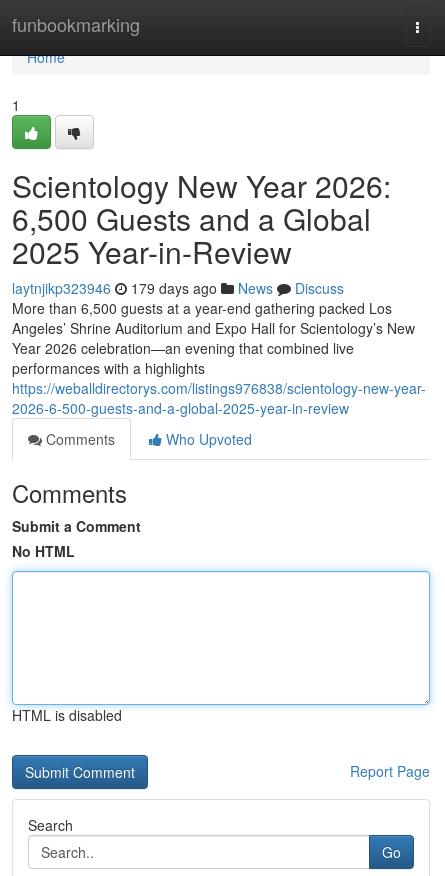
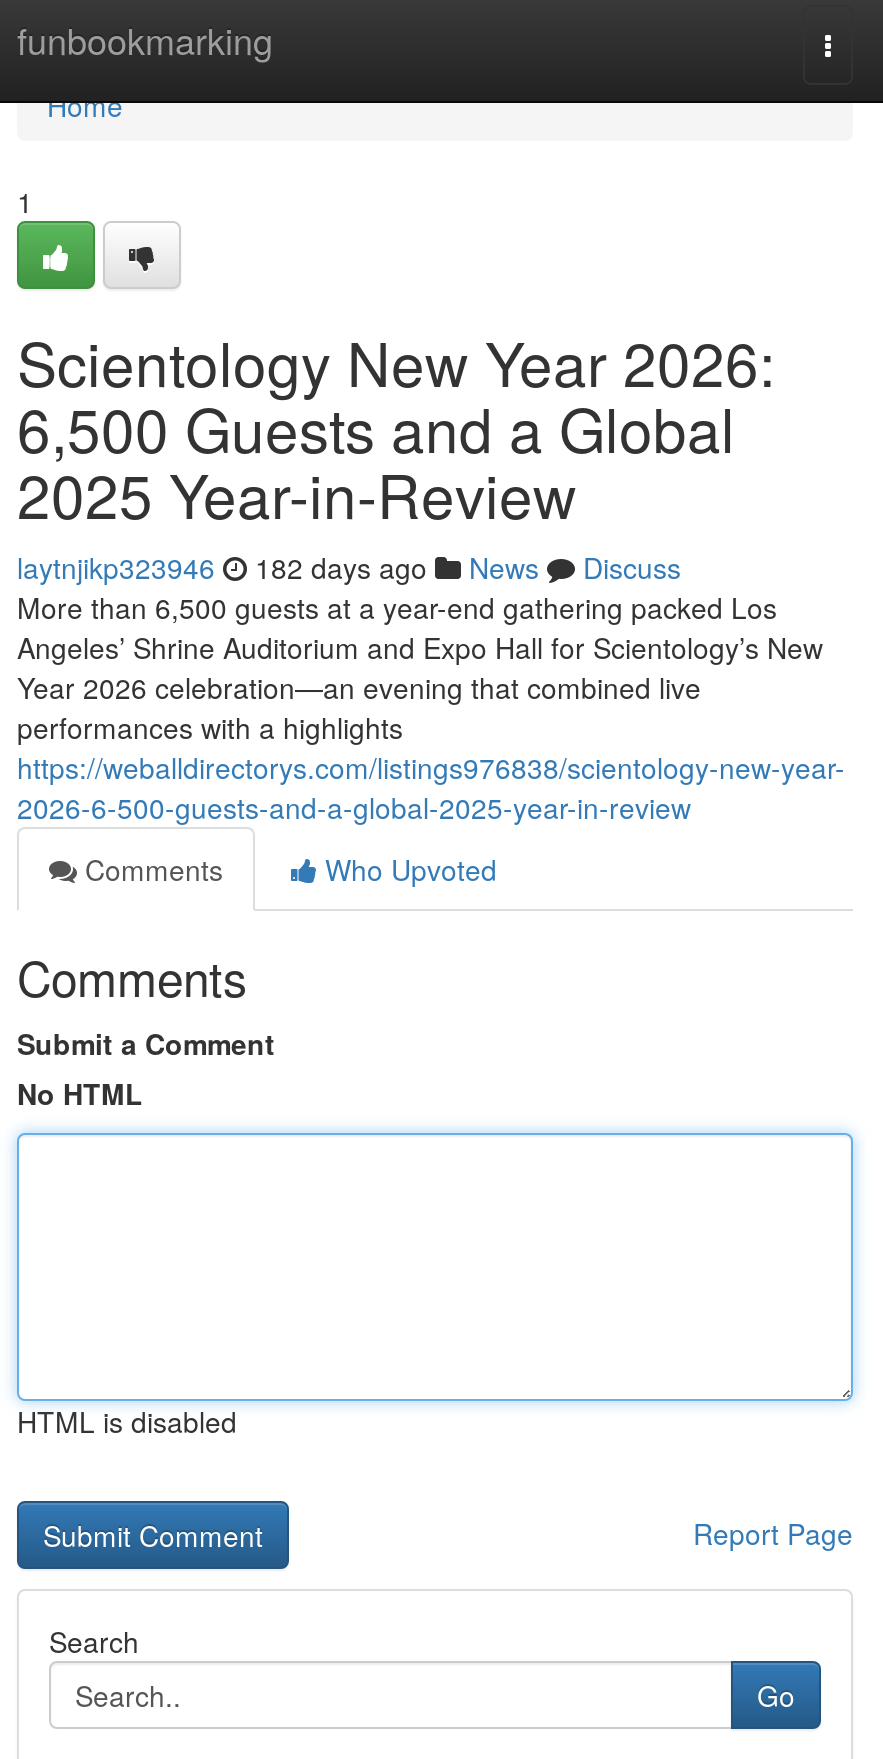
[12,278,344,298] laytnjikp323946 179 days ago News Discuss -> [17,547,681,587] laytnjikp323946 182 days ago News Discuss

